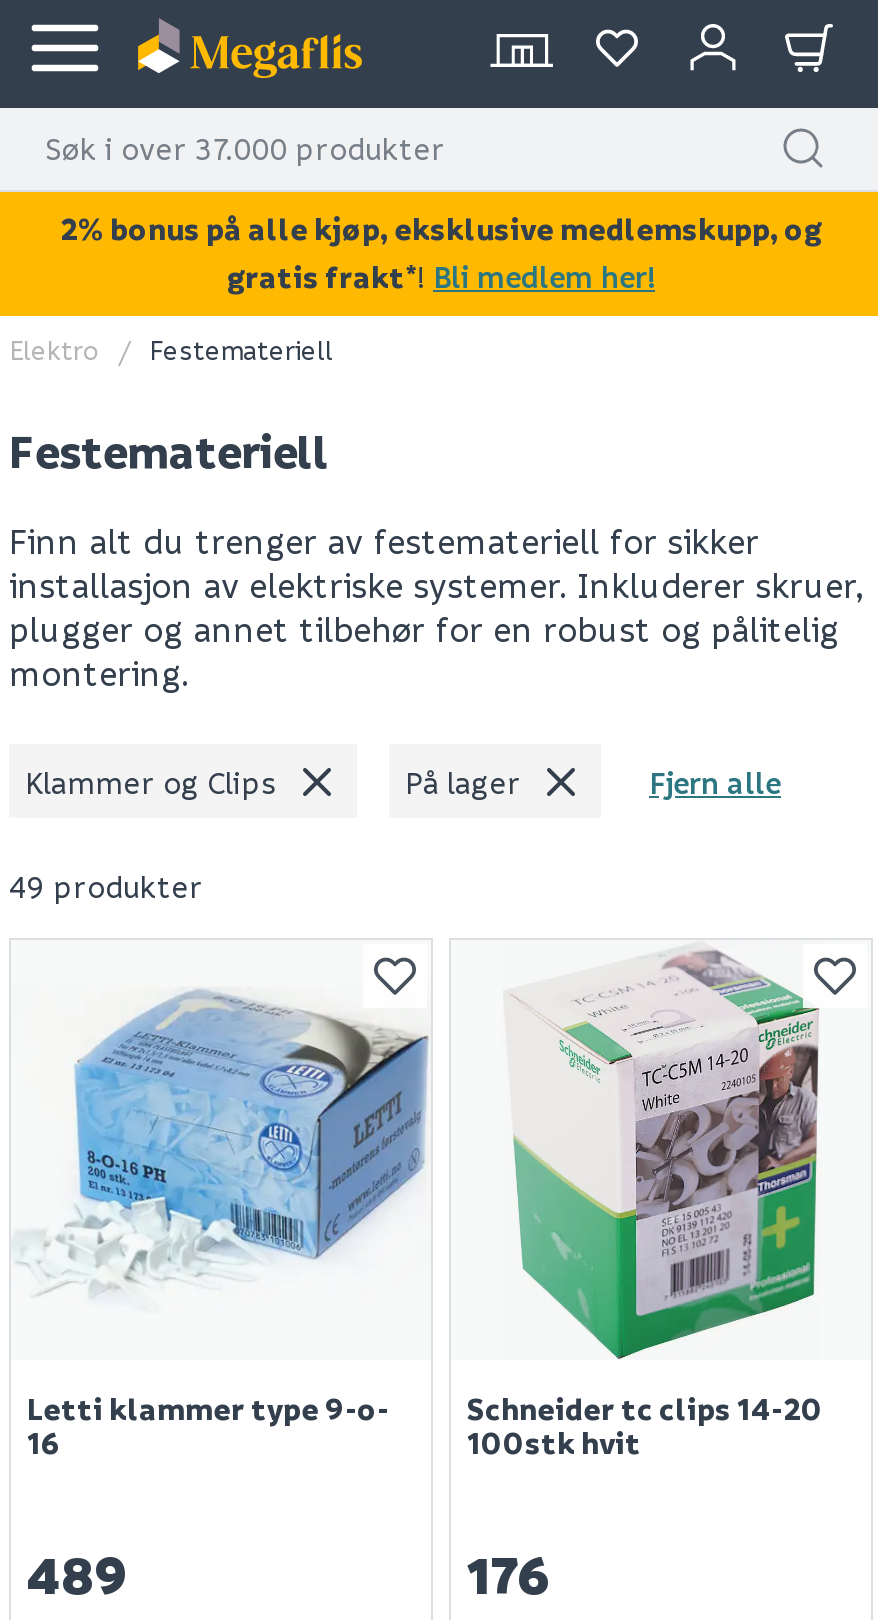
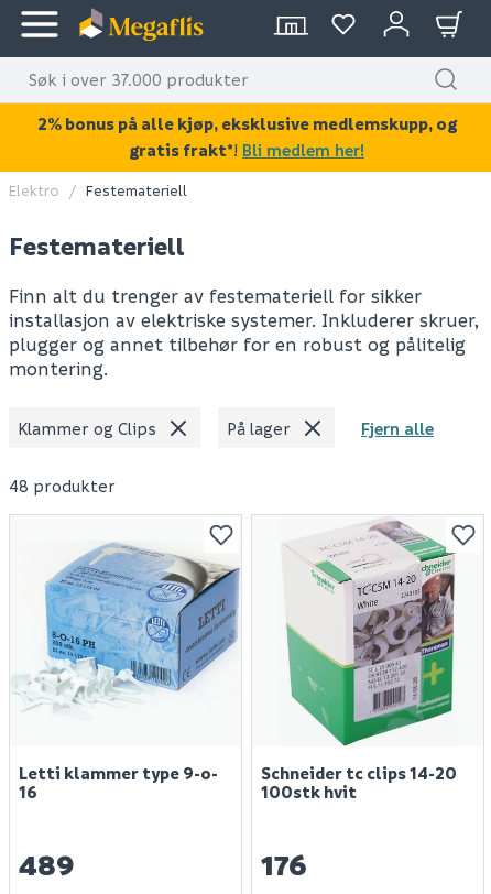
[9,866,203,906] 49 produkter -> [9,475,116,497] 48 produkter

